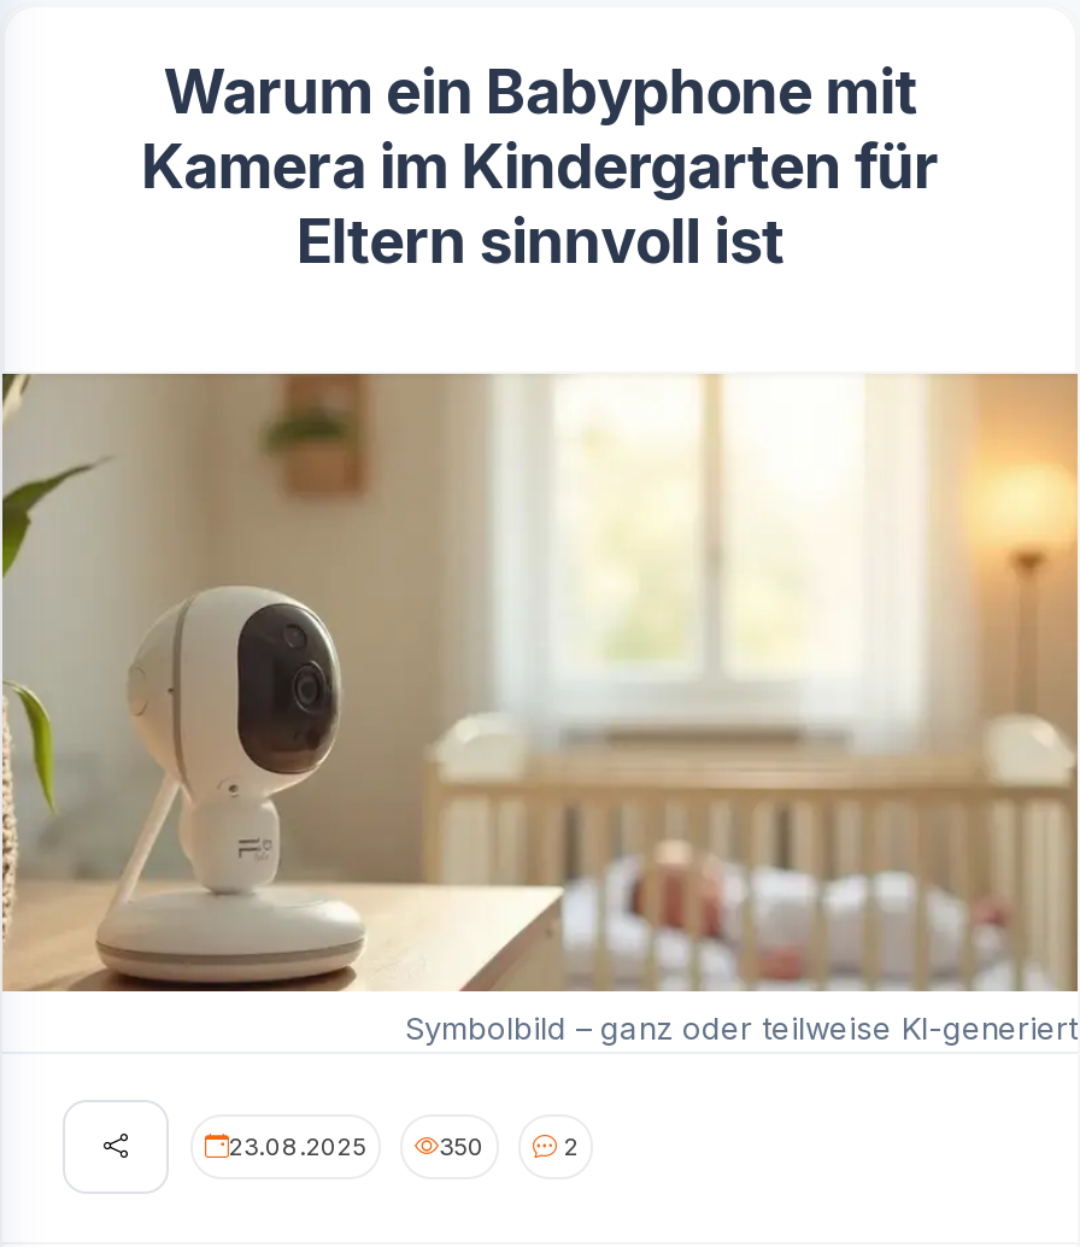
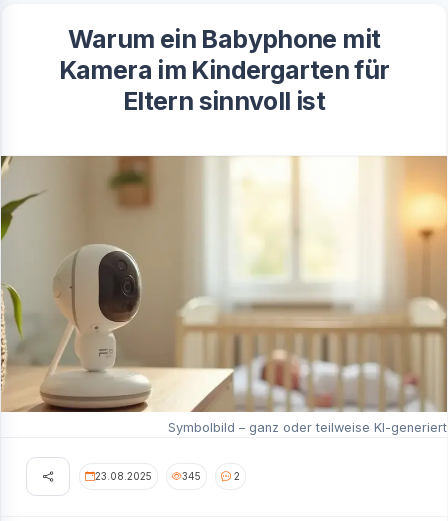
[439,1132,485,1161] 350 -> [182,470,201,482] 345

